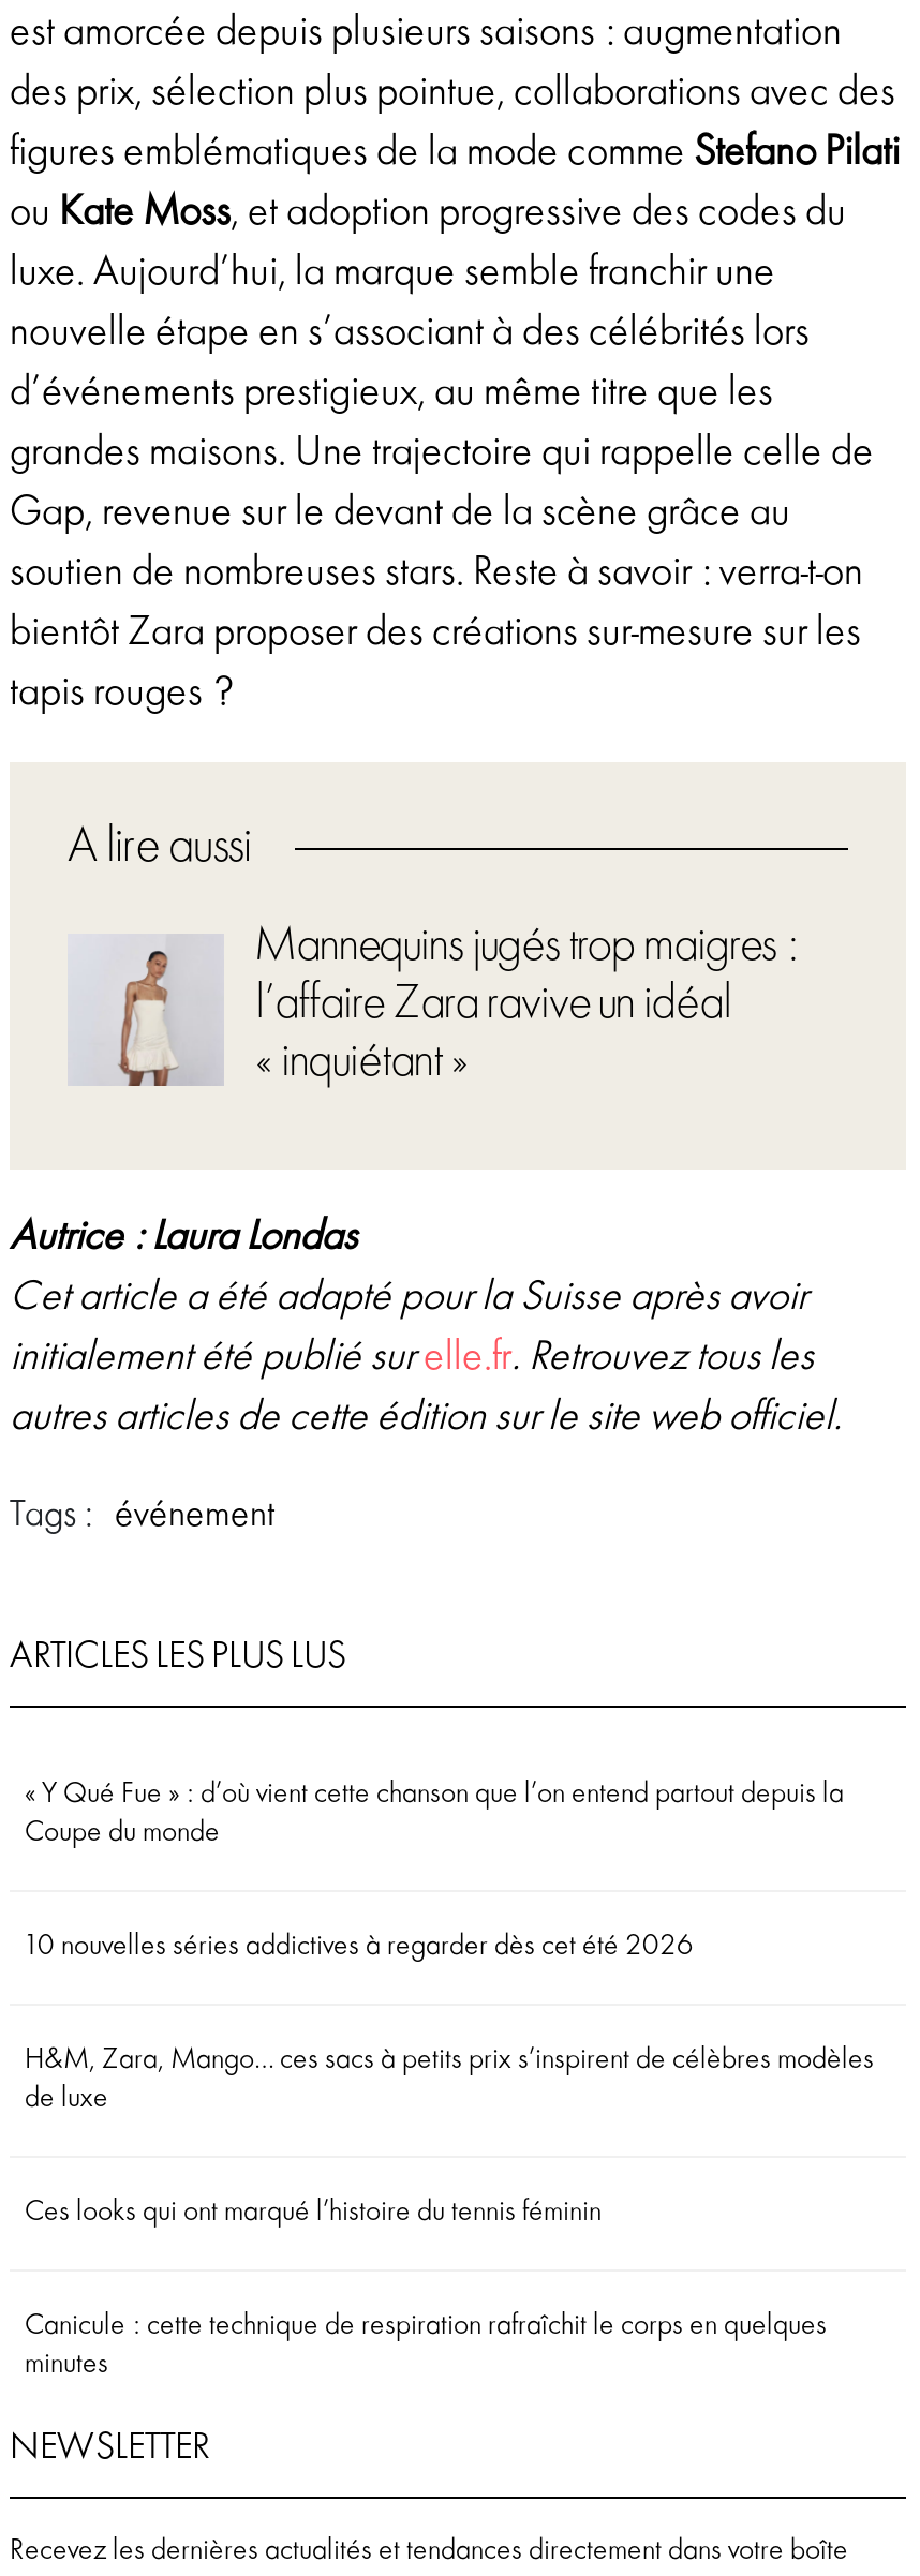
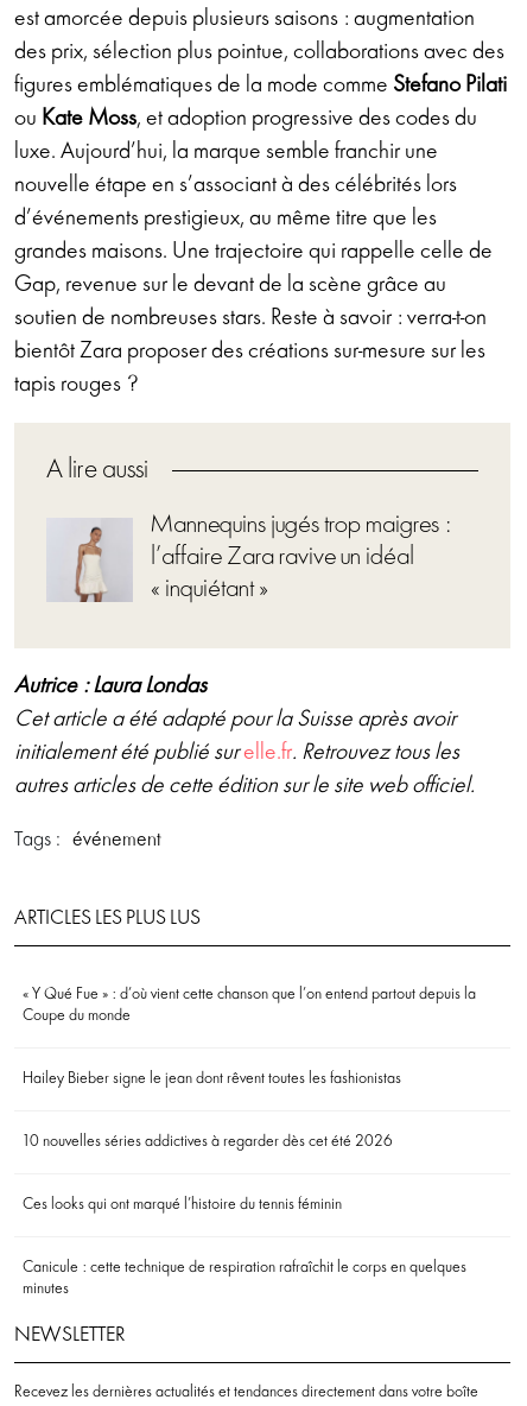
none -> [23,1071,401,1086] Hailey Bieber signe le jean dont rêvent toutes les fashionistas
moved [25,1933,694,1960] -> [23,1134,393,1149]: 10 nouvelles séries addictives à regarder dès cet été 2026
[25,2046,874,2113] H&M, Zara, Mango… ces sacs à petits prix s’inspirent de célèbres modèles | de luxe -> none

